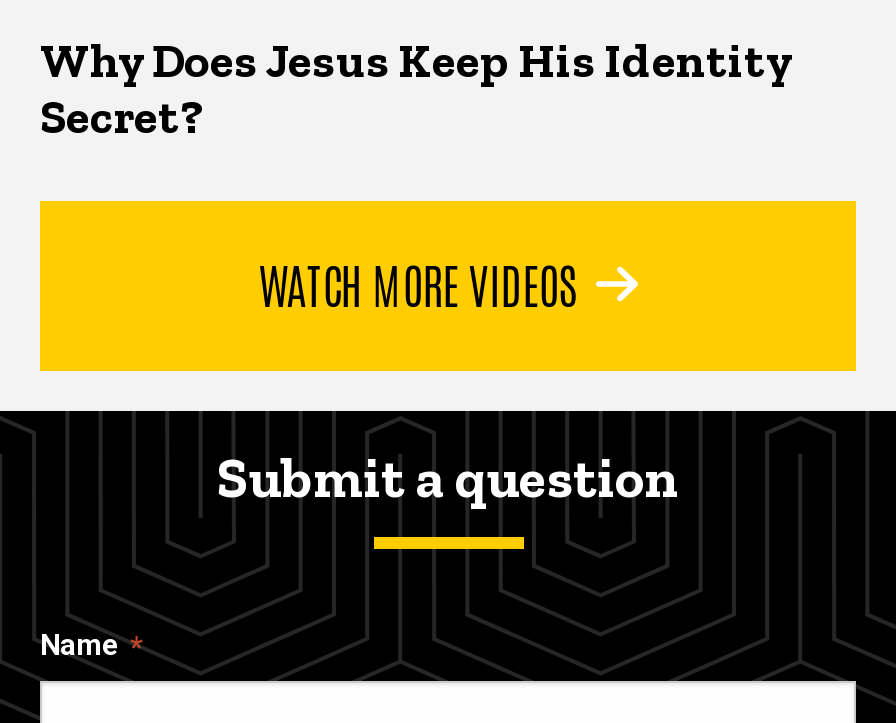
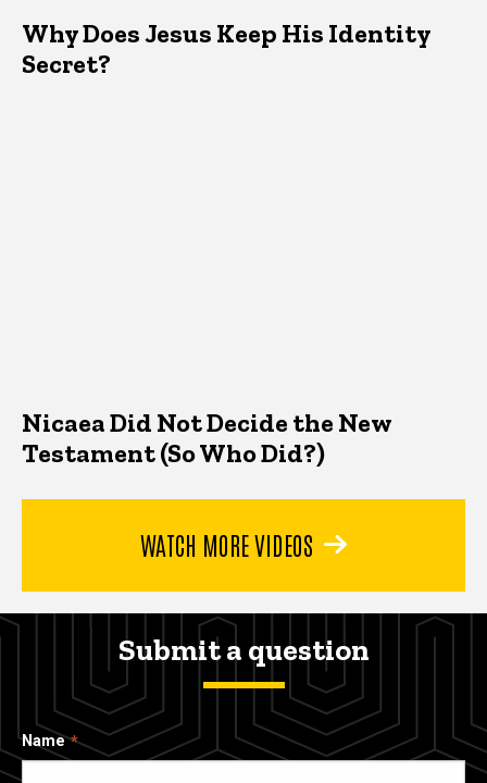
none -> [22,407,391,468] Nicaea Did Not Decide the New | Testament (So Who Did?)

